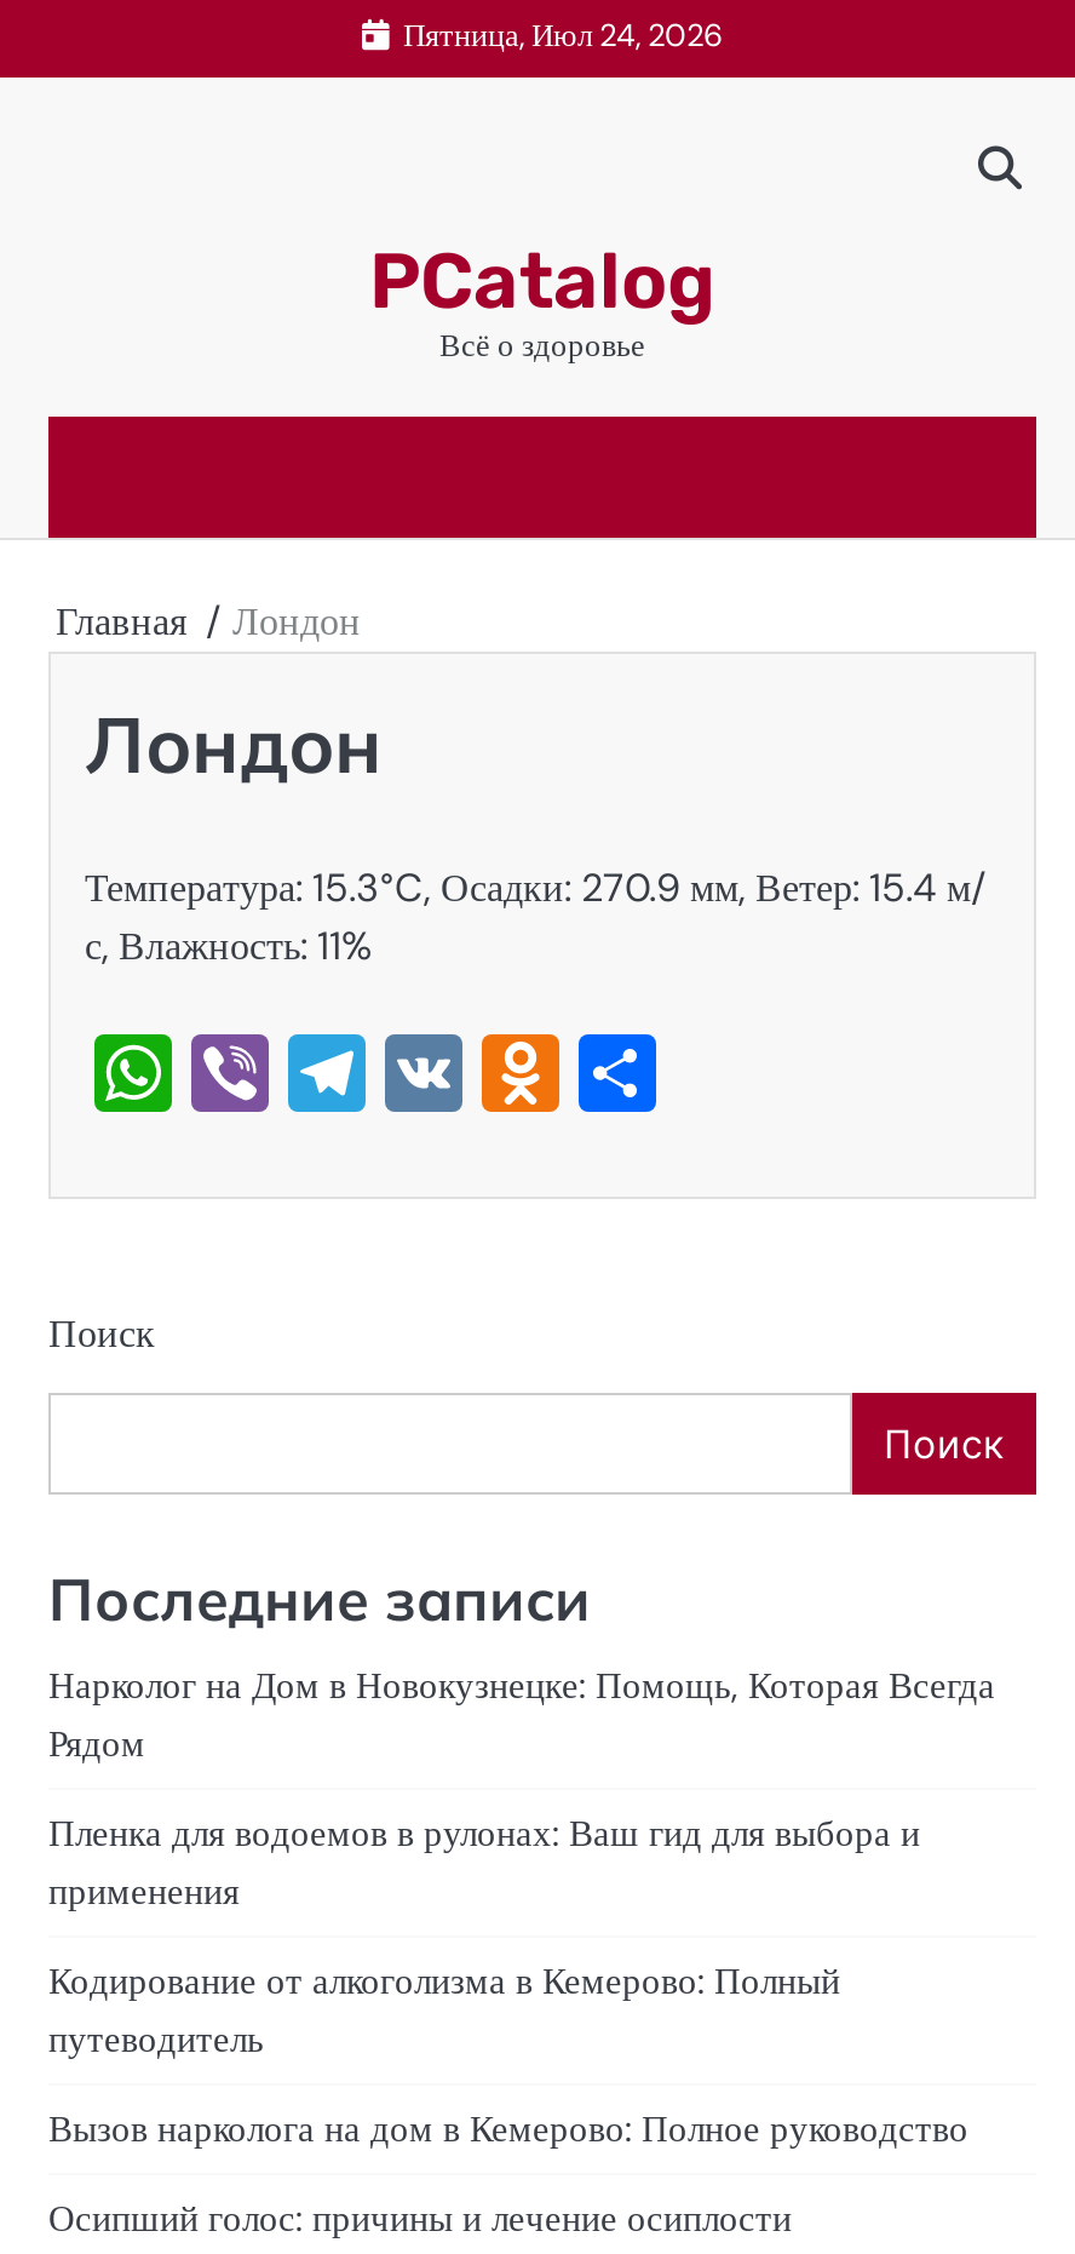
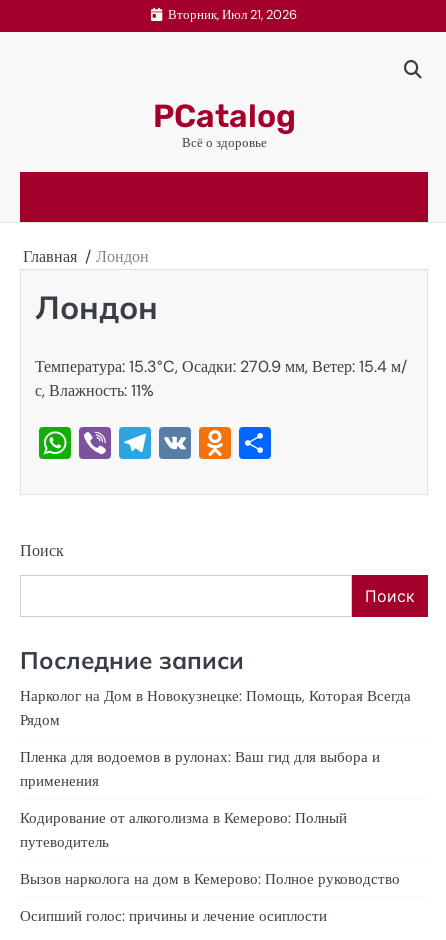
[403,13,723,55] Пятница, Июл 24, 2026 -> [168,5,297,22] Вторник, Июл 21, 2026

